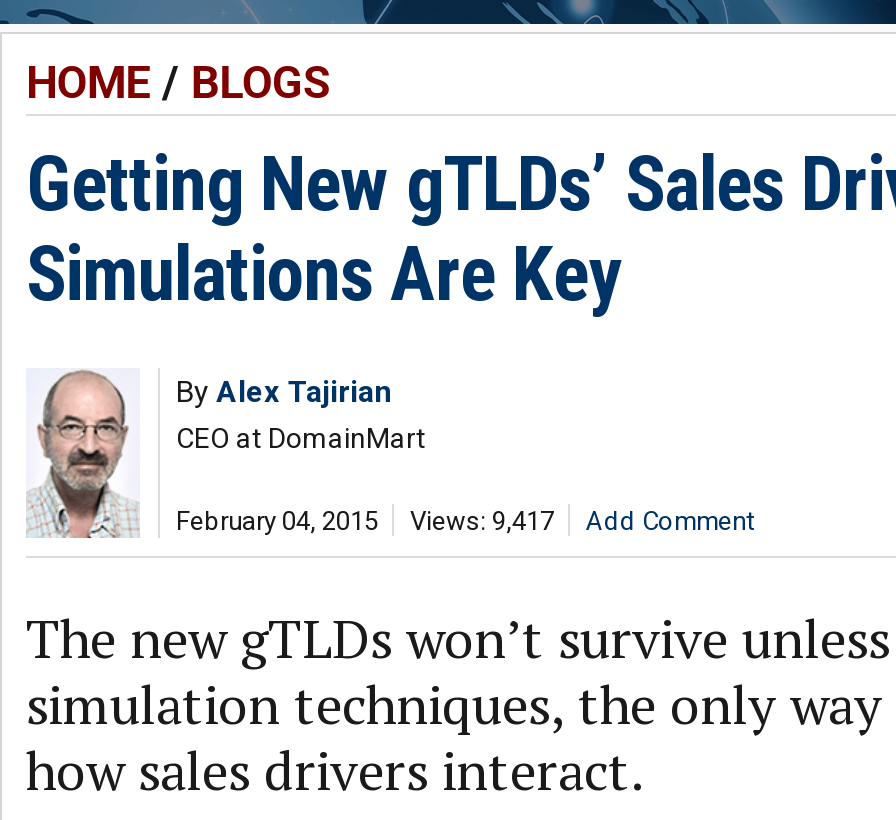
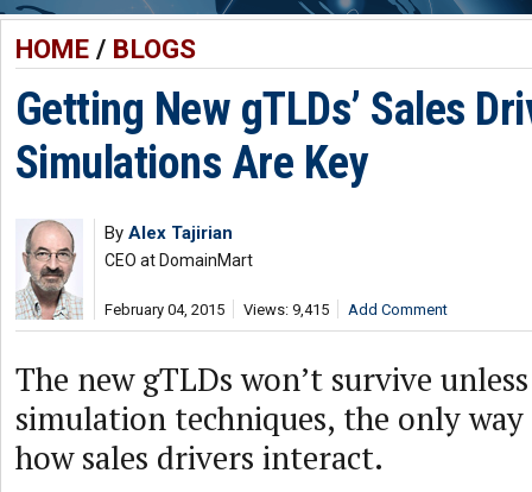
[176,506,754,536] February 04, 2015 Views: 9,417 Add Comment -> [104,301,448,318] February 04, 2015 Views: 9,415 Add Comment

